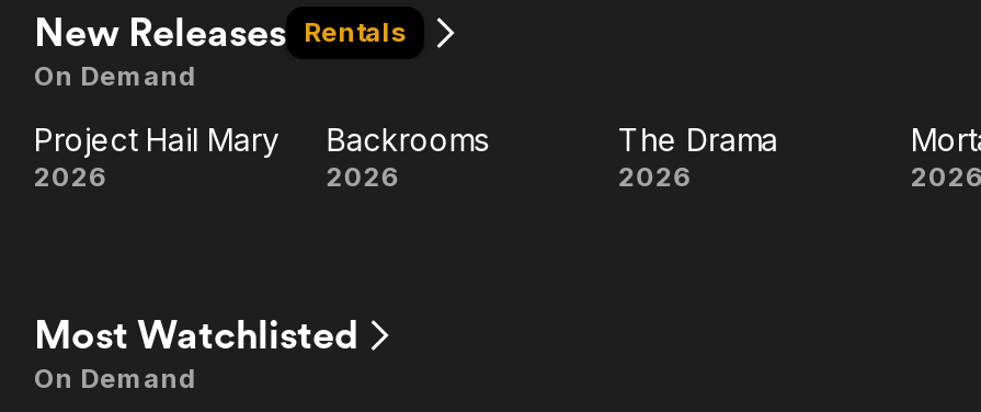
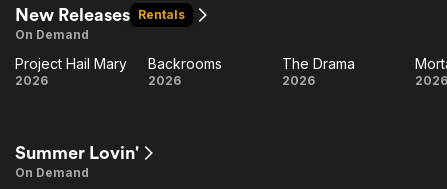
[34,312,358,358] Most Watchlisted -> [15,142,139,163] Summer Lovin'

